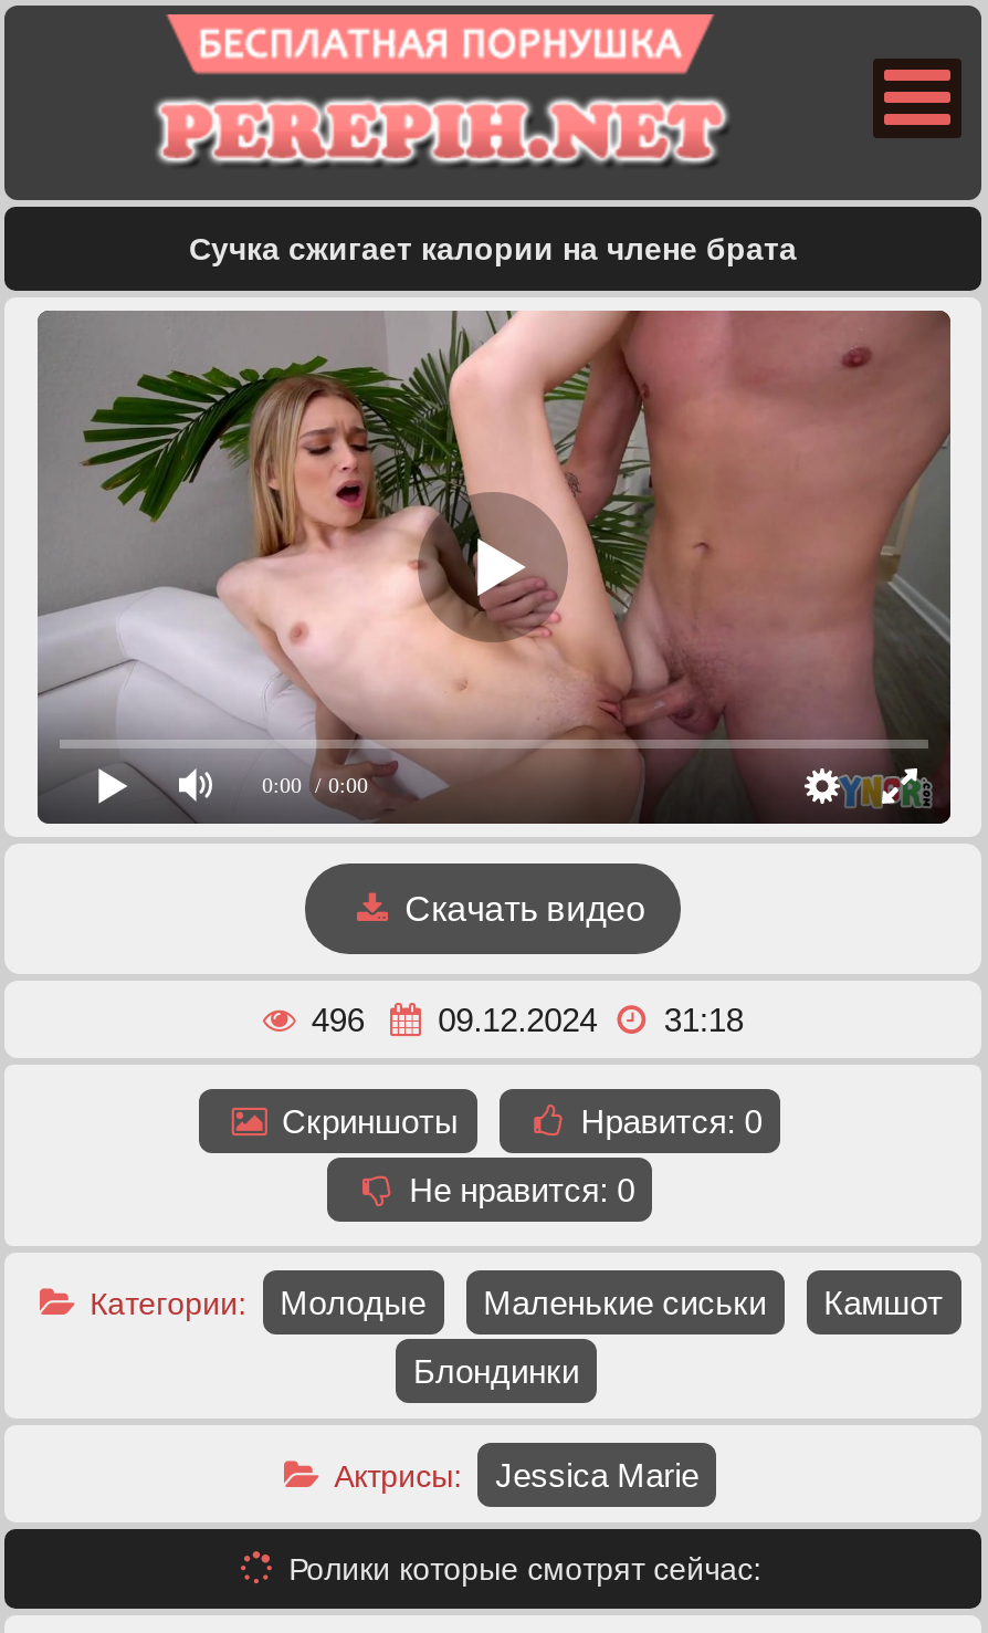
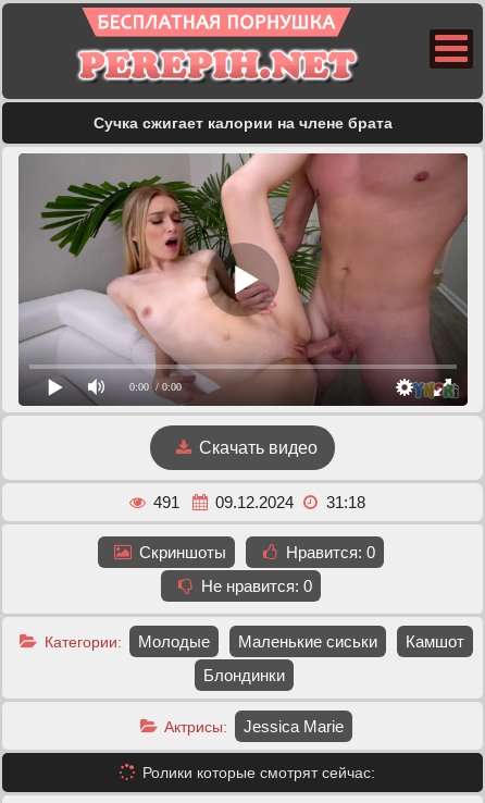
[303,1001,744,1039] 496 09.12.2024 31:18 -> [149,493,366,512] 491 09.12.2024 31:18

